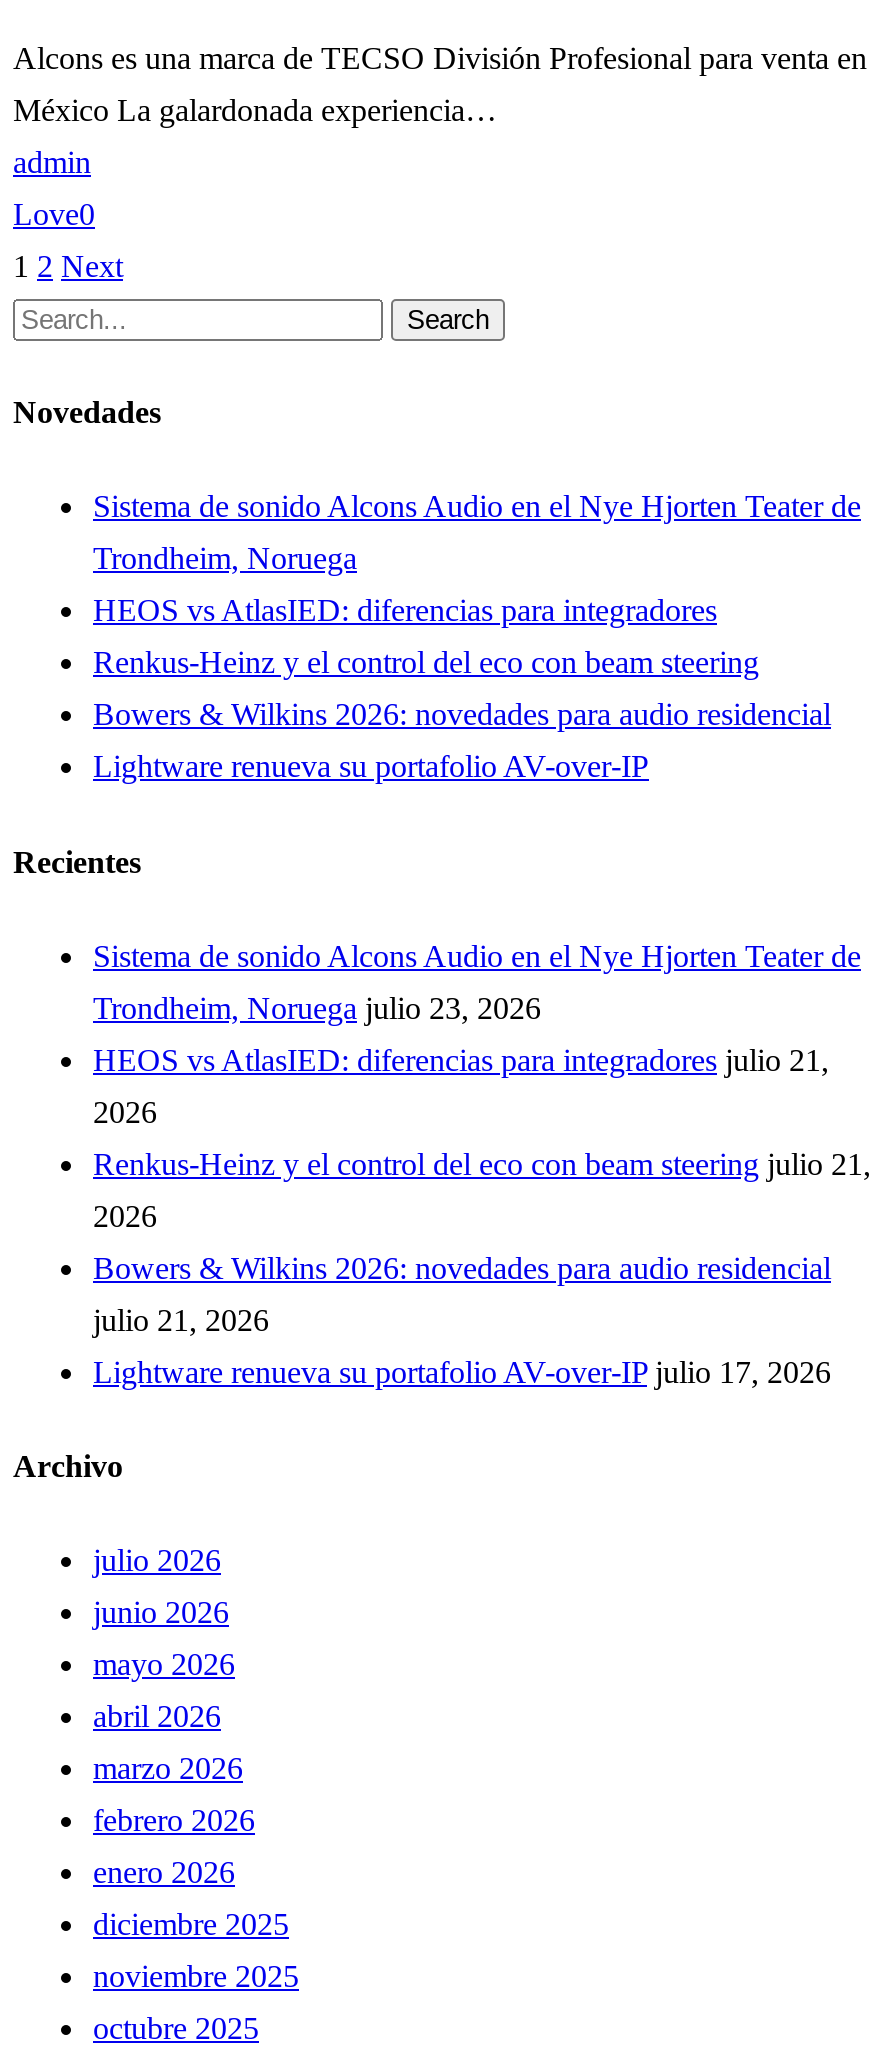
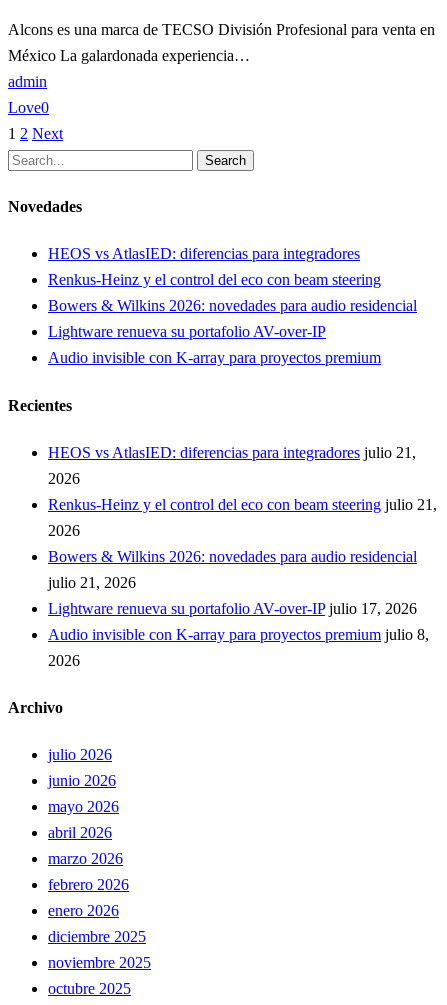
[93,490,861,576] Sistema de sonido Alcons Audio en el Nye Hjorten Teater de | Trondheim, Noruega -> none
moved [93,594,831,784] -> [48,245,417,340]: HEOS vs AtlasIED: diferencias para integradores | Renkus-Heinz y el control del eco con beam steering | Bowers & Wilkins 2026: novedades para audio residencial | Lightware renueva su portafolio AV-over-IP
none -> [48,349,381,366] Audio invisible con K-array para proyectos premium
[93,939,861,1025] Sistema de sonido Alcons Audio en el Nye Hjorten Teater de | Trondheim, Noruega julio 23, 2026 -> none
moved [93,1043,871,1389] -> [48,444,437,617]: HEOS vs AtlasIED: diferencias para integradores julio 21, | 2026 | Renkus-Heinz y el control del eco con beam steering julio 21, | 2026 | Bowers & Wilkins 2026: novedades para audio residencial | julio 21, 2026 | Lightware renueva su portafolio AV-over-IP julio 17, 2026
none -> [48,626,429,669] Audio invisible con K-array para proyectos premium julio 8, | 2026

